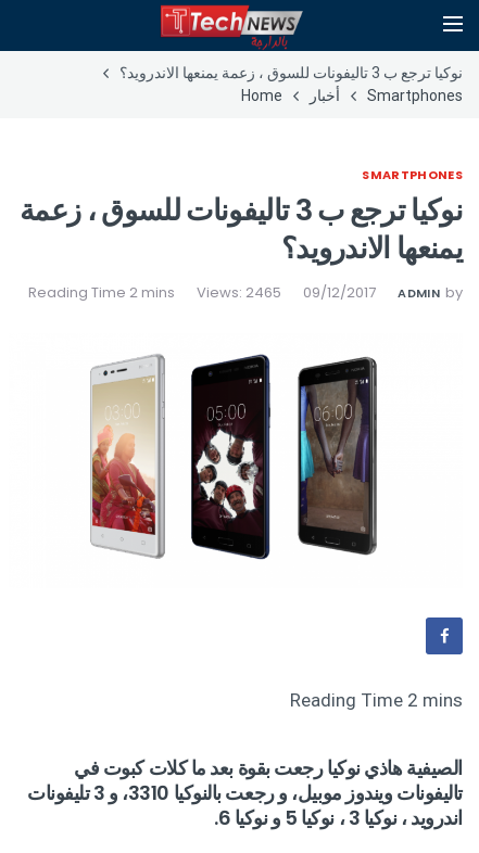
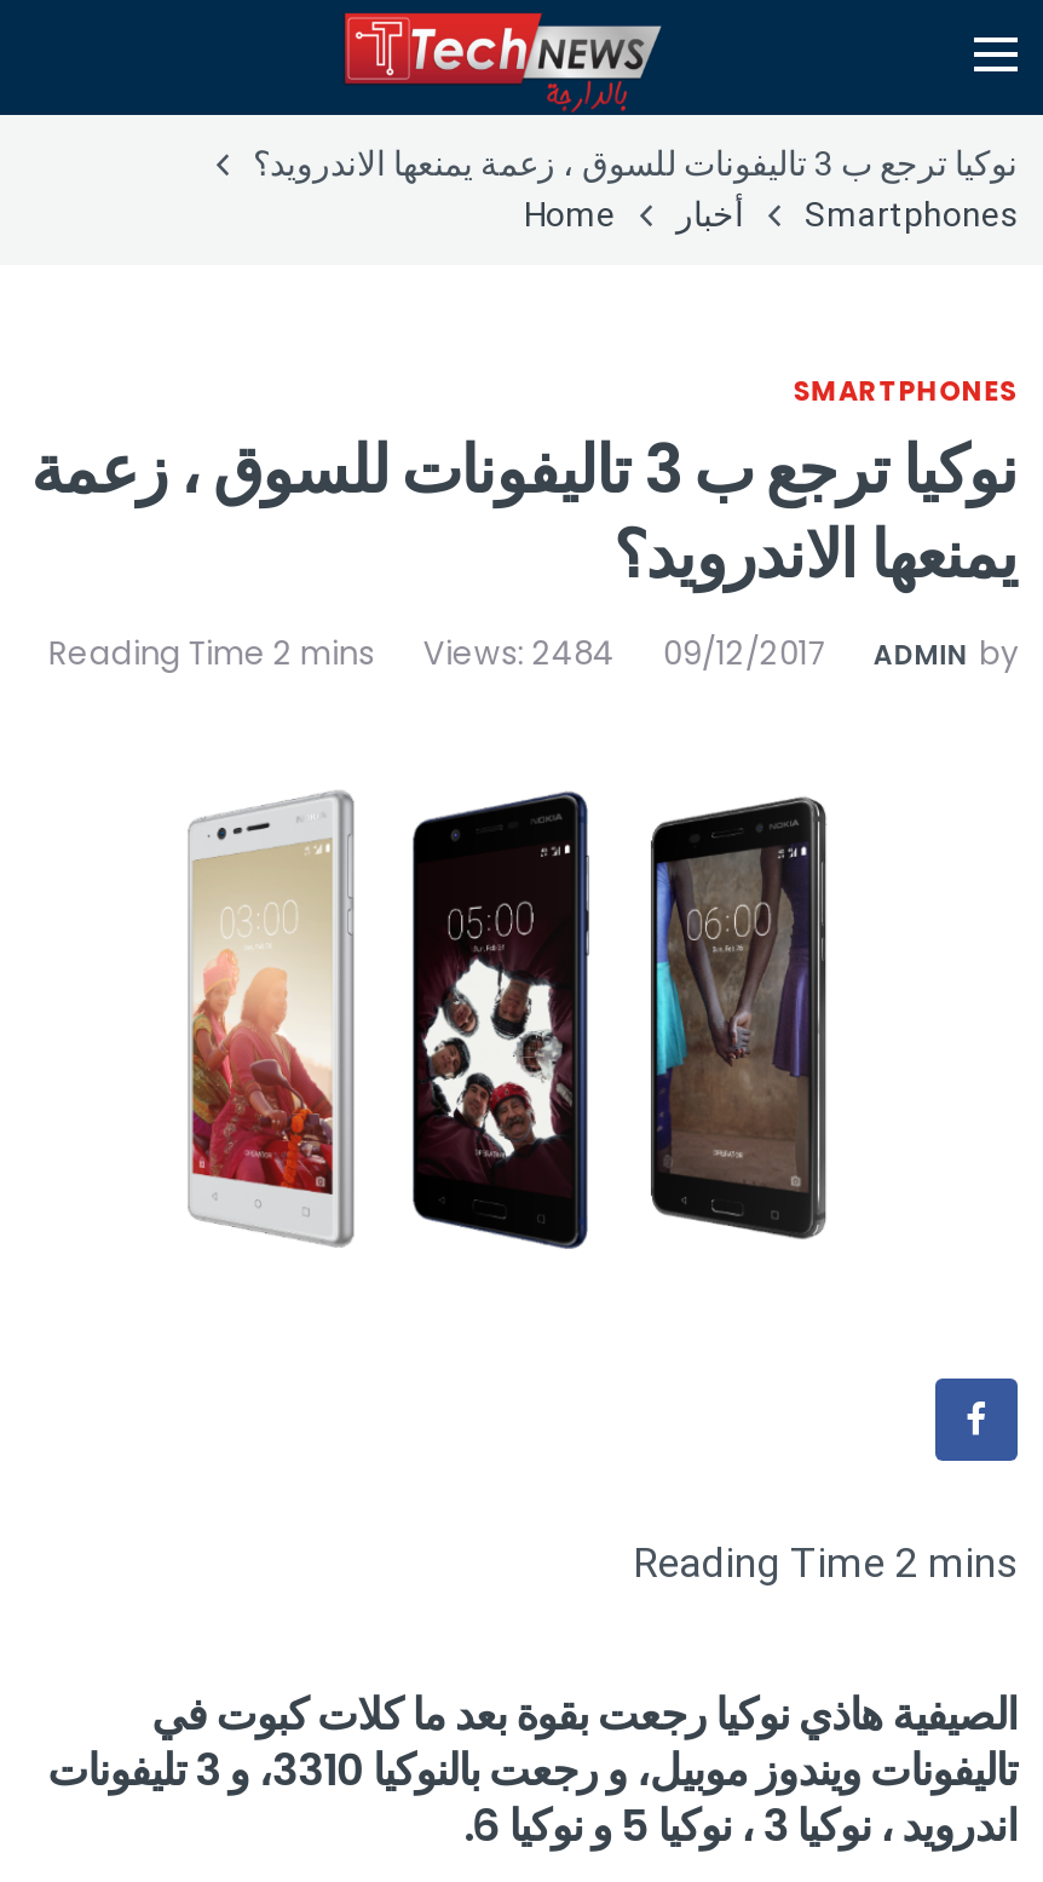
[197,282,463,303] Views: 2465 09/12/2017 ADMIN by -> [423,631,1018,677] Views: 2484 09/12/2017 ADMIN by

